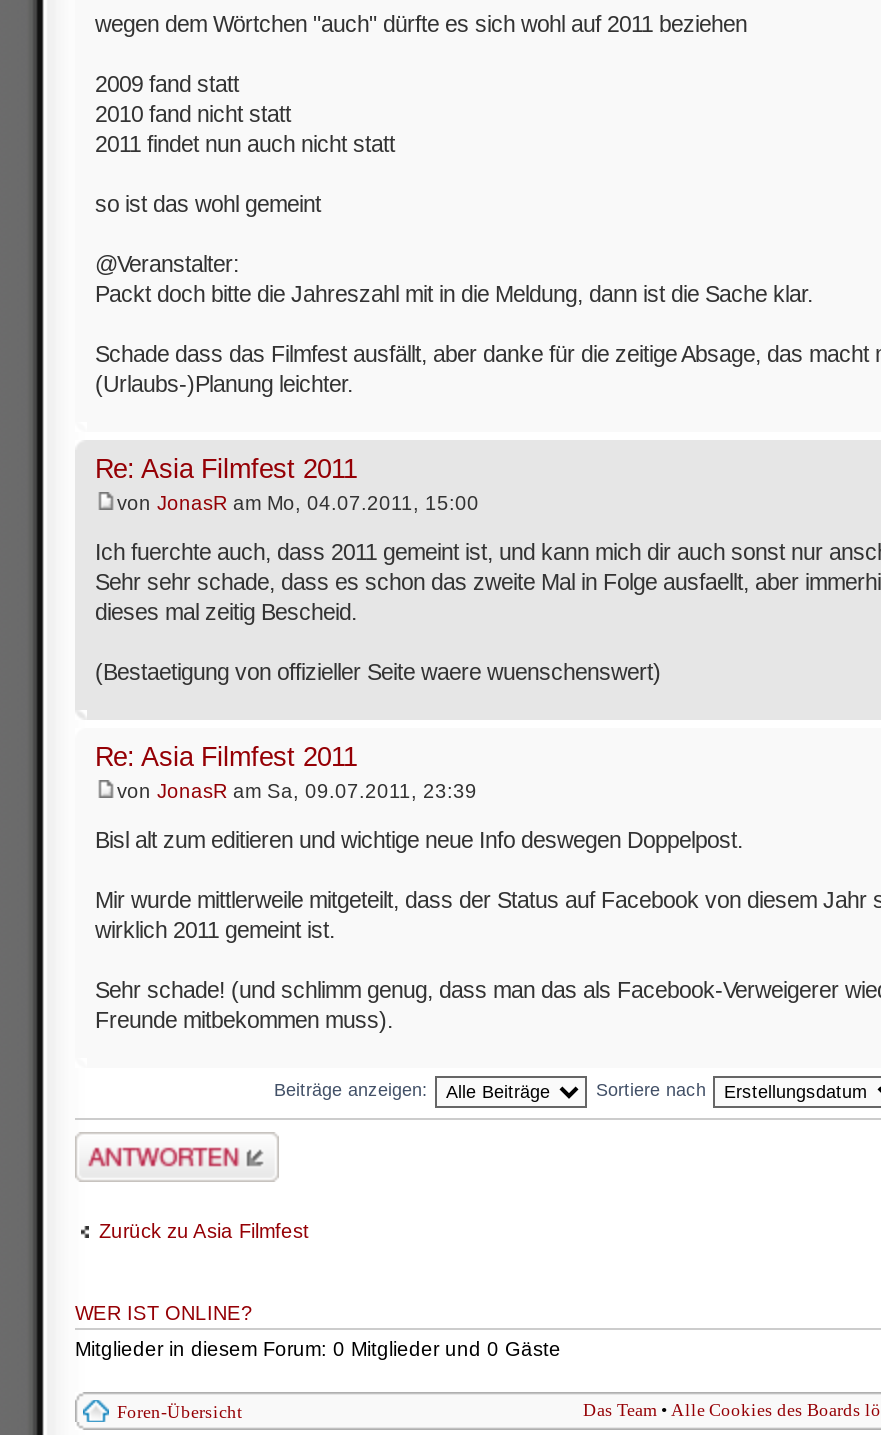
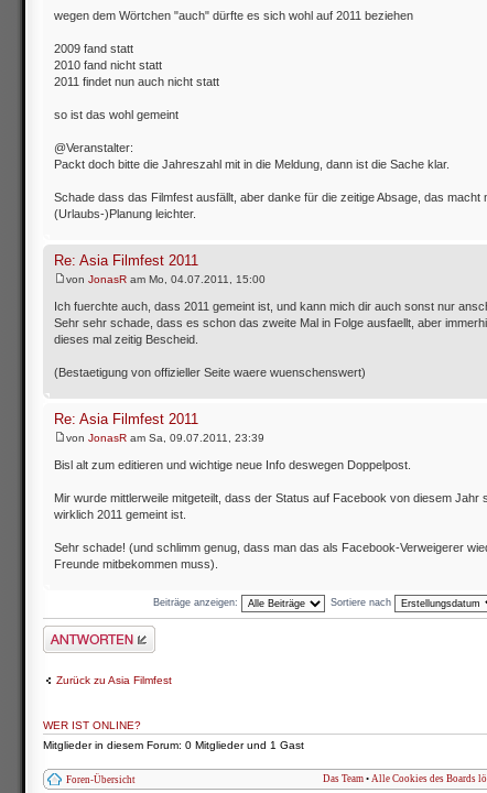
[75,1338,561,1360] Mitglieder in diesem Forum: 0 Mitglieder und 0 Gäste -> [43,739,304,751] Mitglieder in diesem Forum: 0 Mitglieder und 1 Gast

